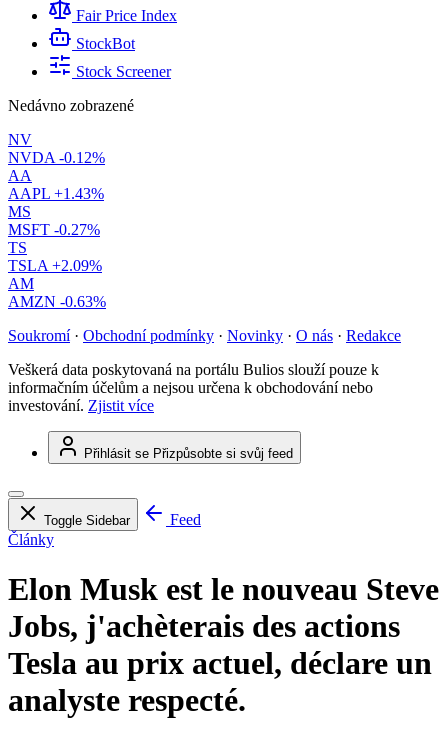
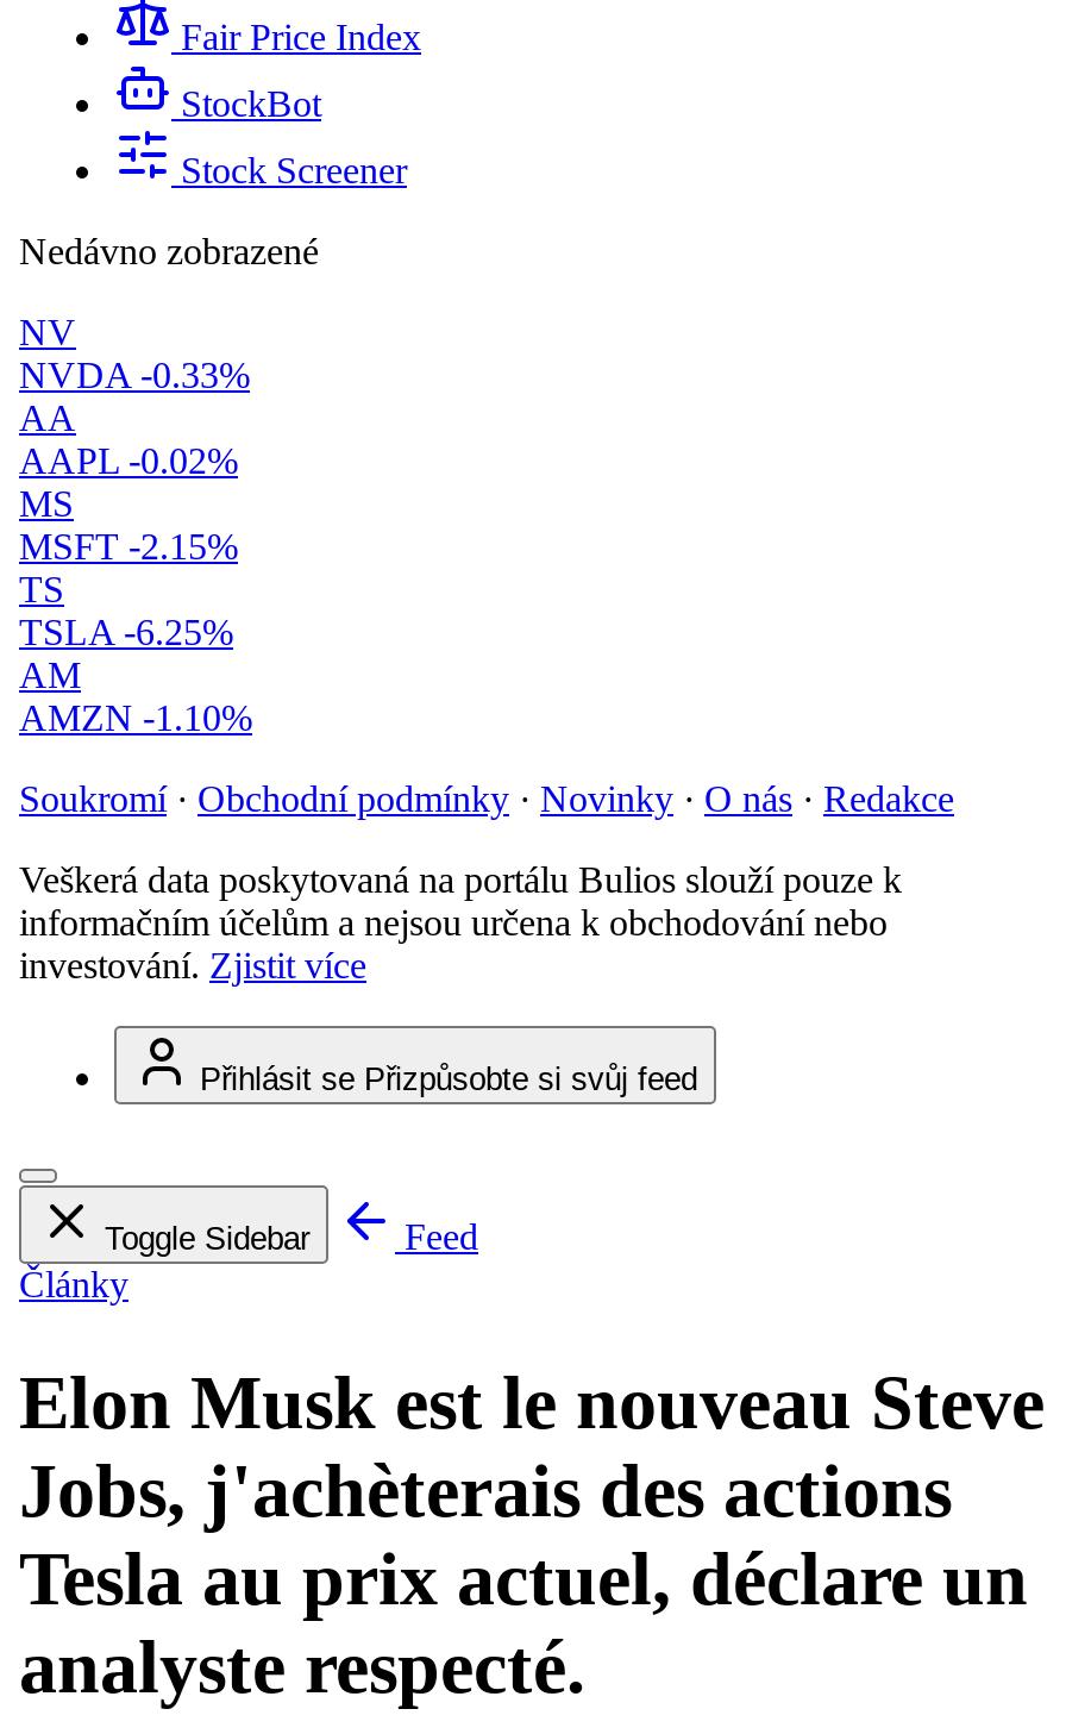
[8,149,105,166] NVDA -0.12% -> [19,355,250,395] NVDA -0.33%
[8,185,104,202] AAPL +1.43% -> [19,441,238,481] AAPL -0.02%
[8,221,100,238] MSFT -0.27% -> [19,526,238,567] MSFT -2.15%
[8,257,102,274] TSLA +2.09% -> [19,612,233,652] TSLA -6.25%
[8,293,106,310] AMZN -0.63% -> [19,698,252,738] AMZN -1.10%

